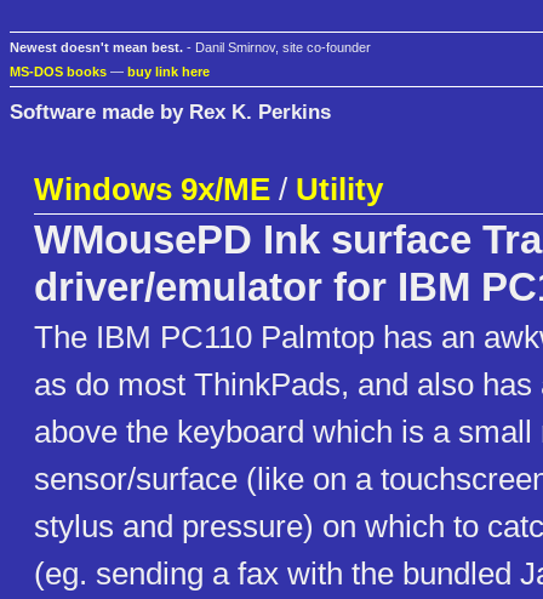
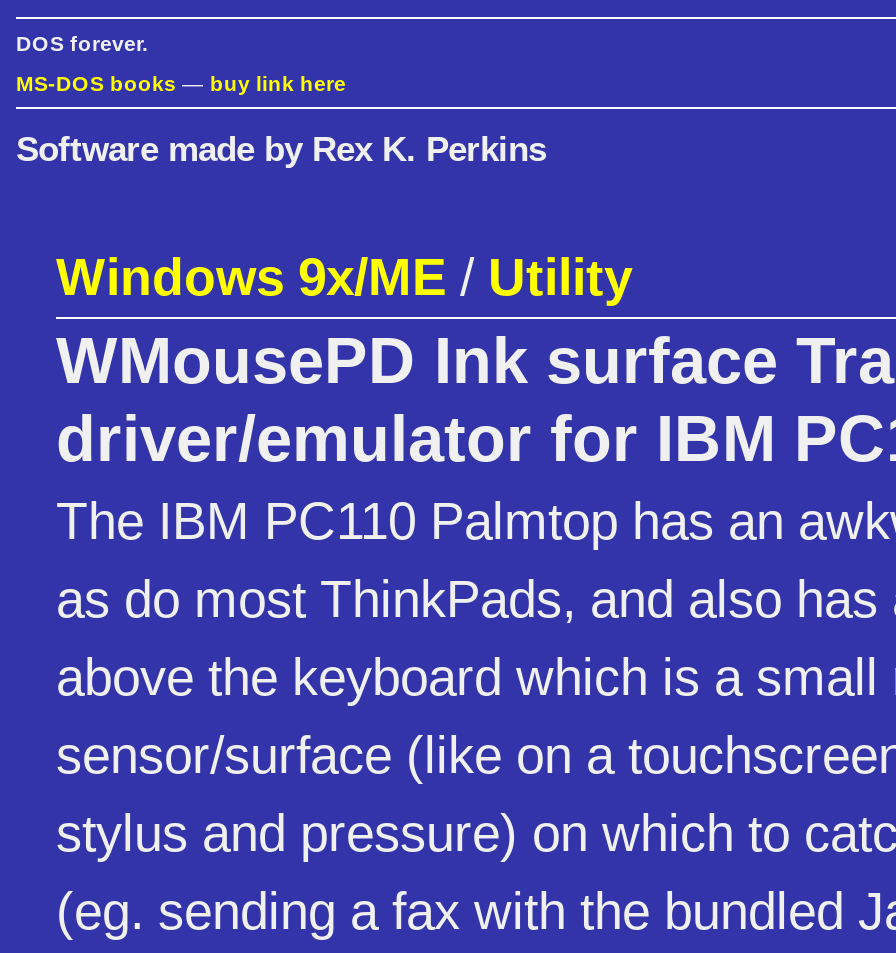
[10,40,371,55] Newest doesn't mean best. - Danil Smirnov, site co-founder -> [16,31,148,55] DOS forever.

